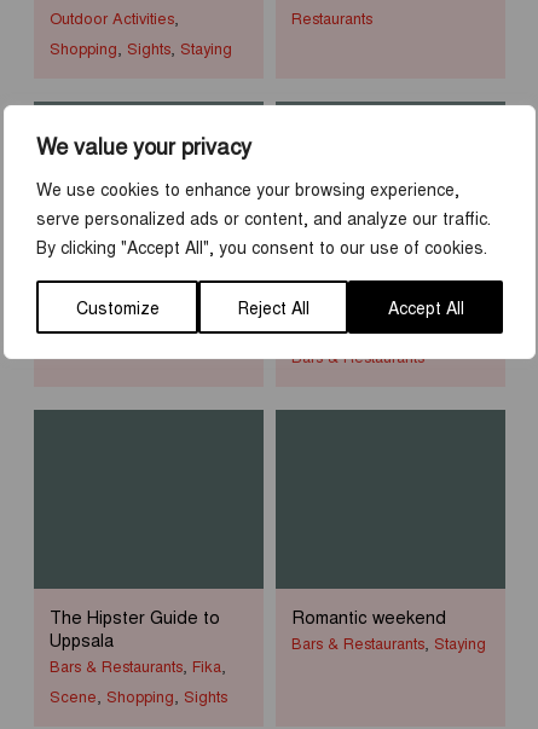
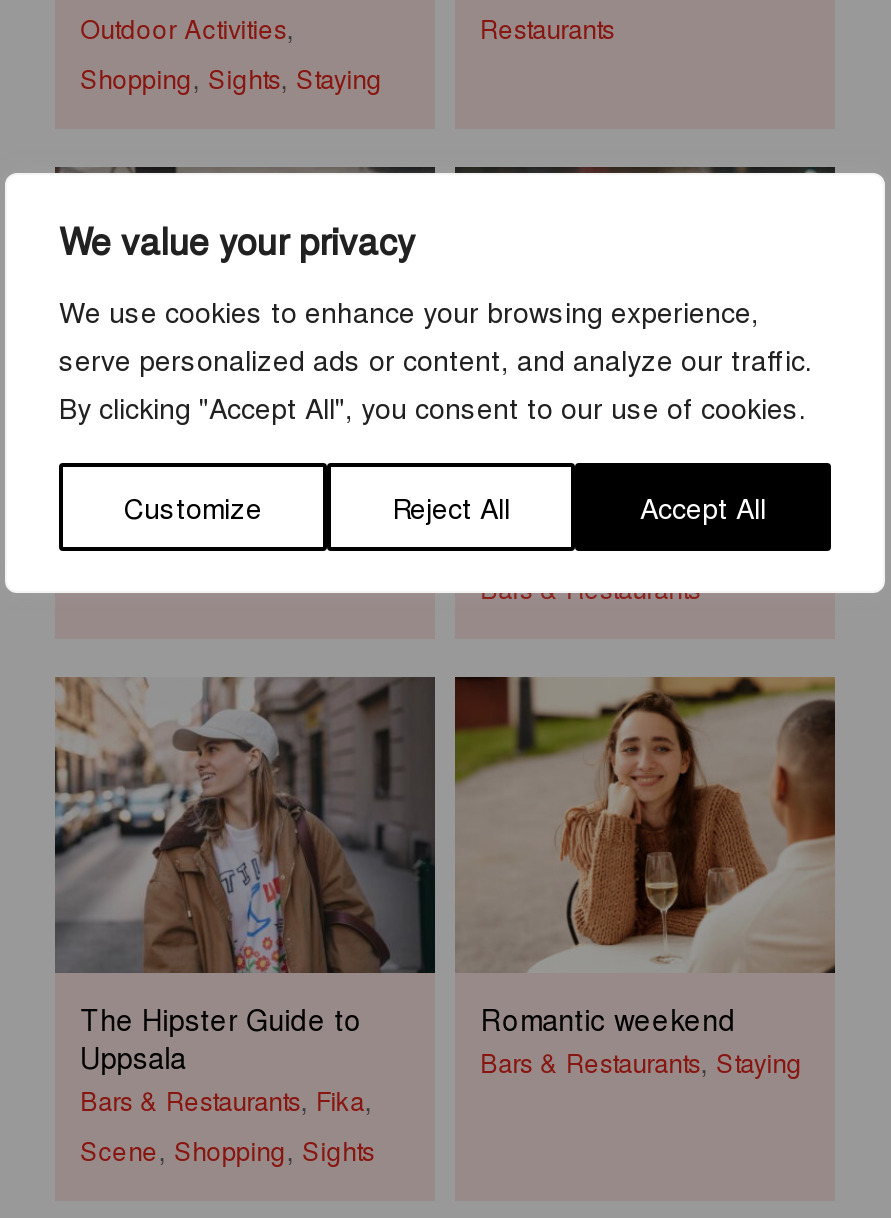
none -> [55,677,433,971] [image]
none -> [455,677,835,971] [image]

